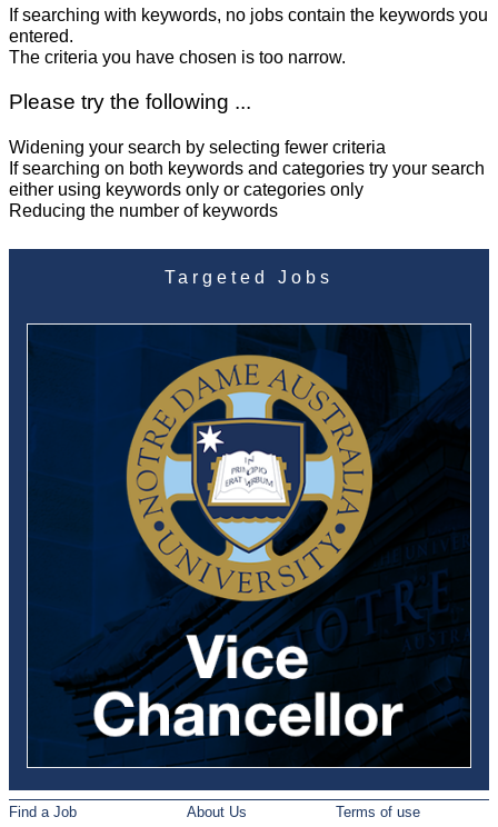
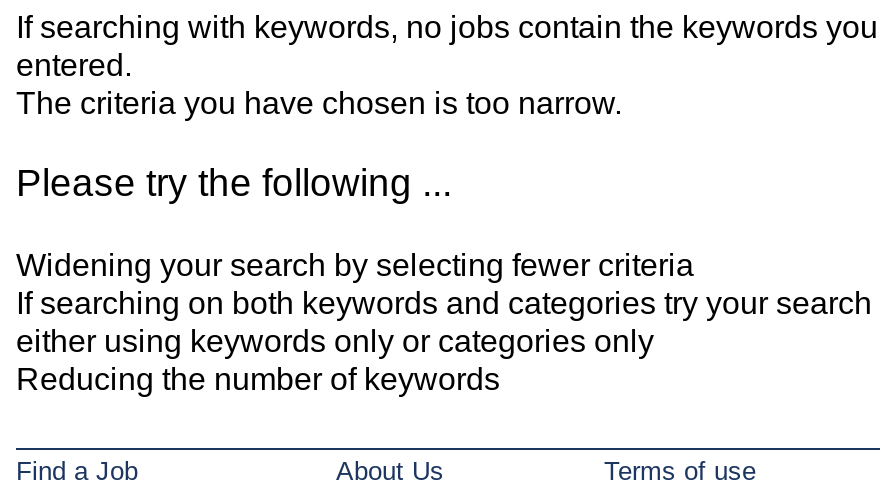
[8,249,490,791] [image] | Targeted Jobs -> none

